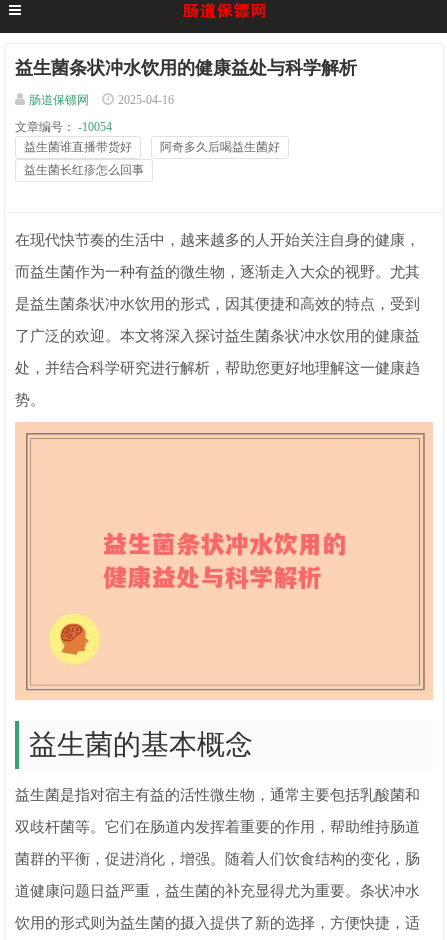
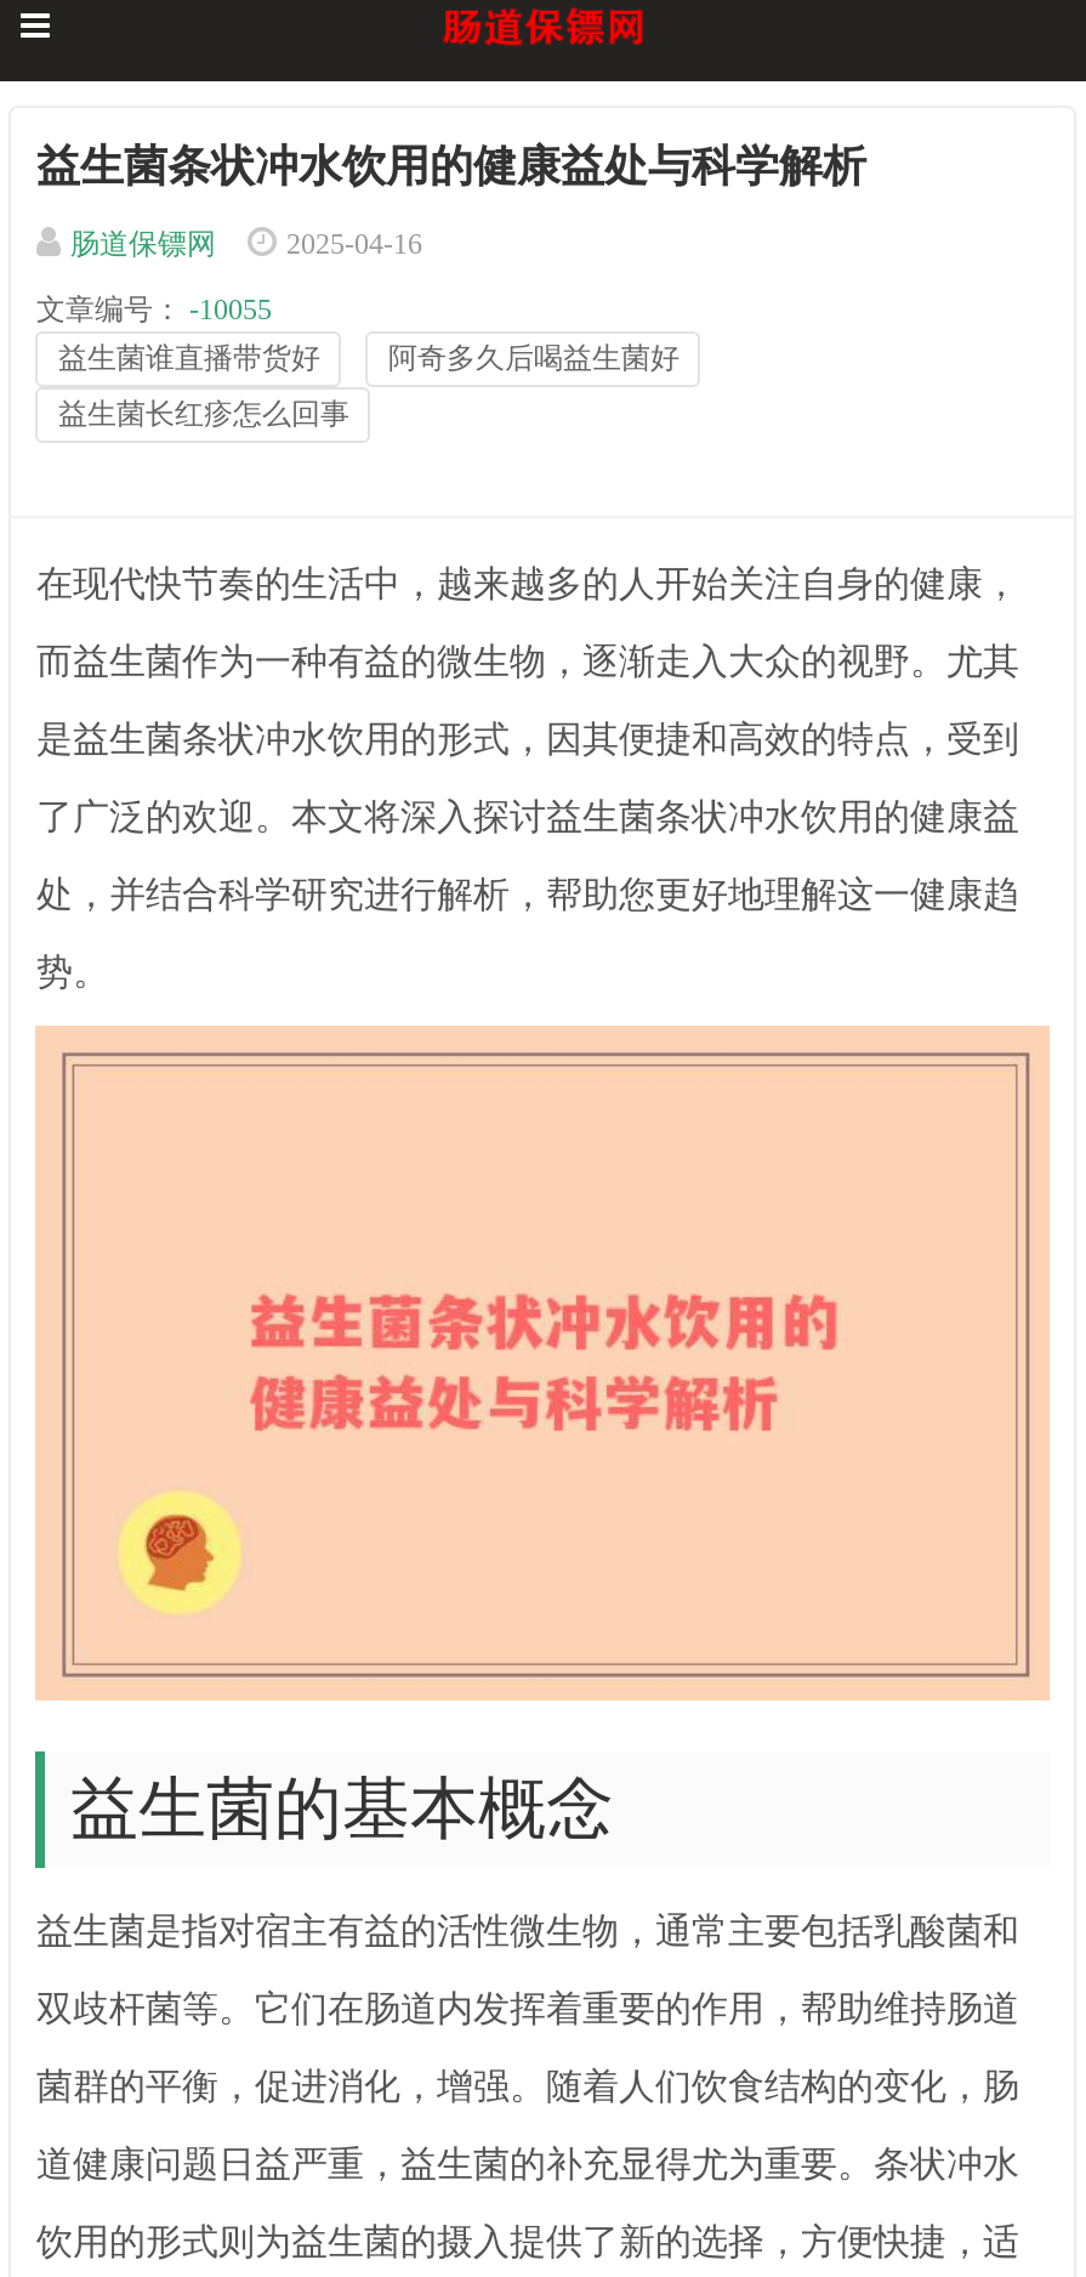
[15,120,112,134] 文章编号： -10054 -> [36,293,272,326] 文章编号： -10055

